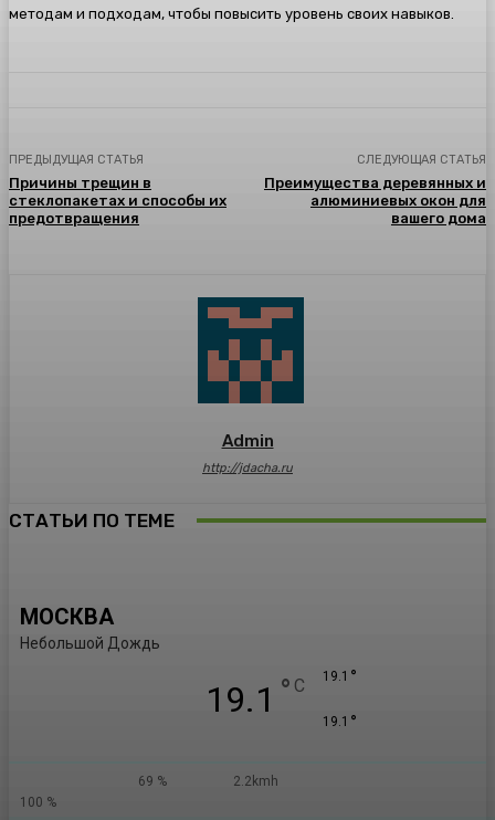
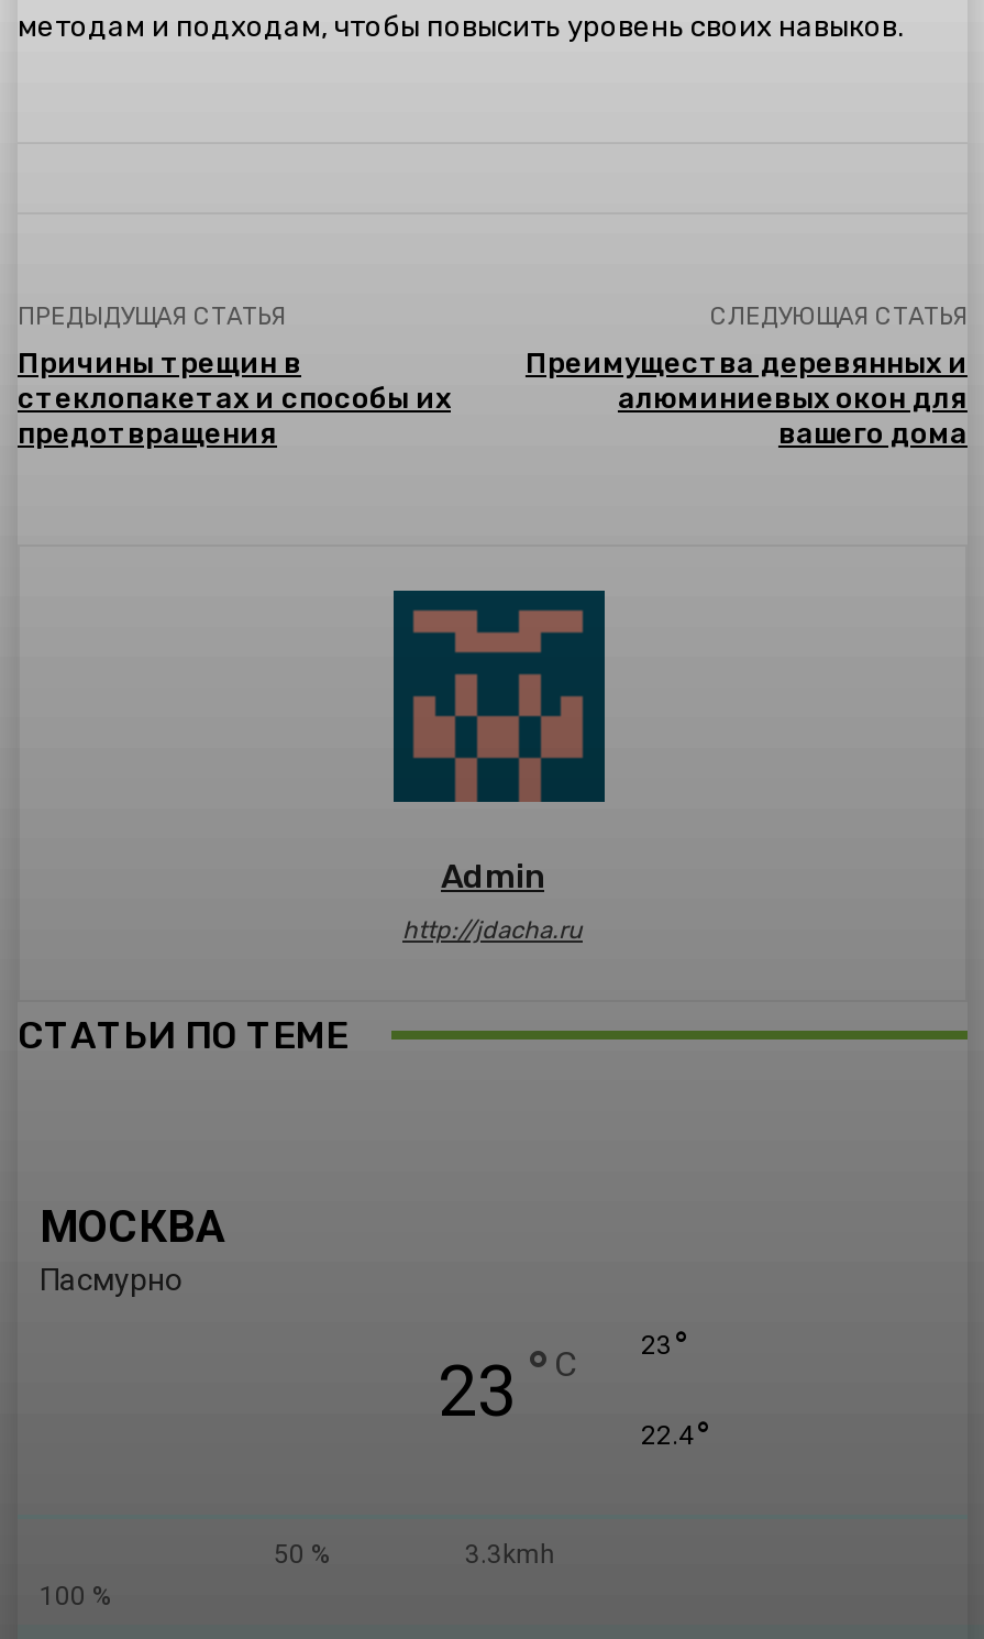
[20,635,356,721] Небольшой Дождь | 19.1 ° C | 19.1° -> [40,1262,687,1434] Пасмурно | 23 ° C | 23°
[322,711,356,734] 19.1° -> [641,1414,709,1460] 22.4°
[138,774,279,789] 69 % | 2.2kmh -> [274,1539,555,1570] 50 % | 3.3kmh

